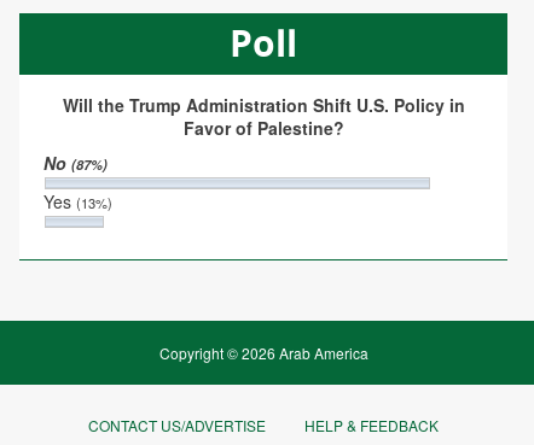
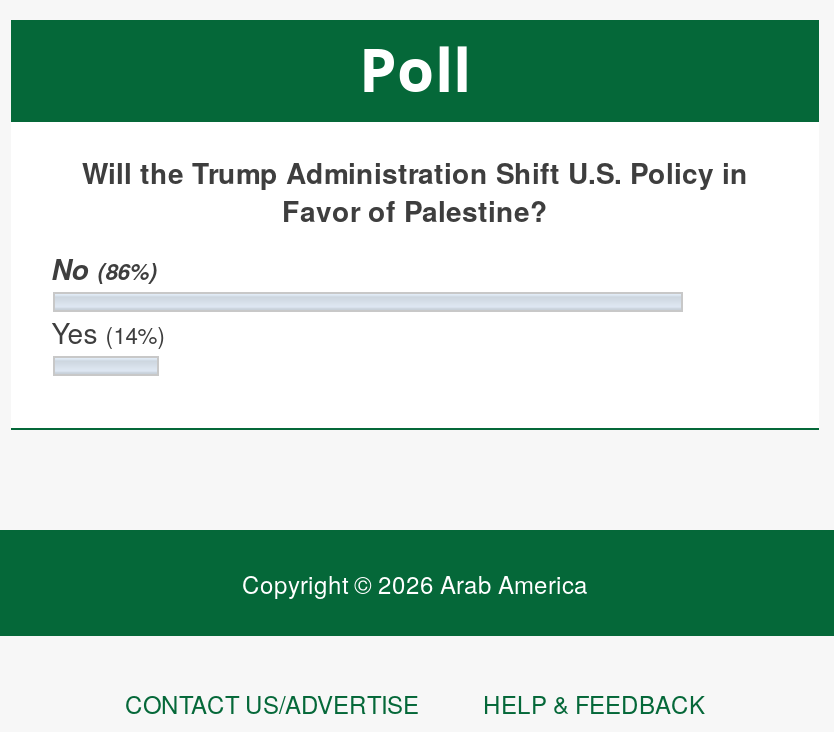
[44,151,108,175] No (87%) -> [51,248,157,288] No (86%)
[44,189,113,213] Yes (13%) -> [51,312,165,352] Yes (14%)

